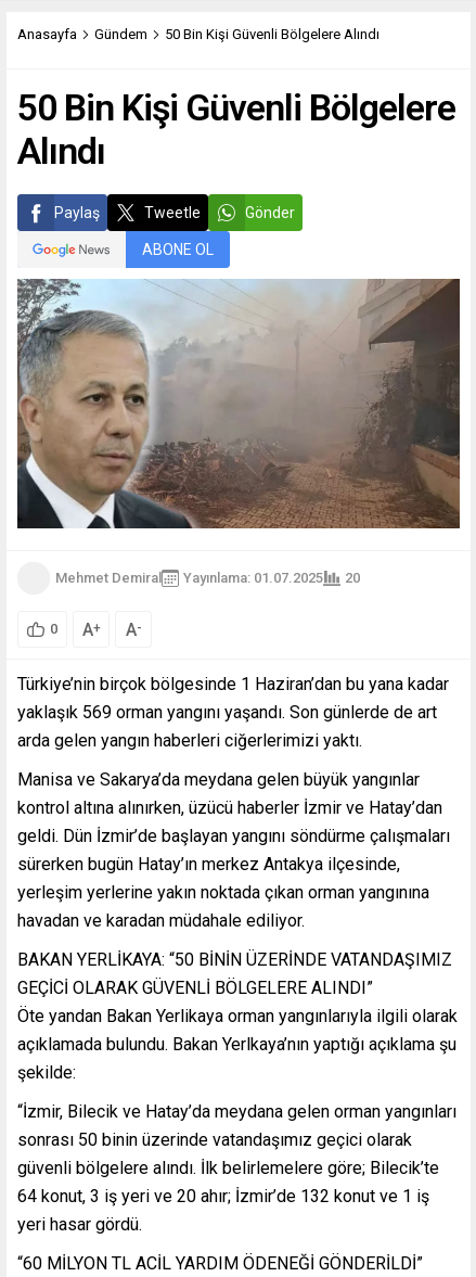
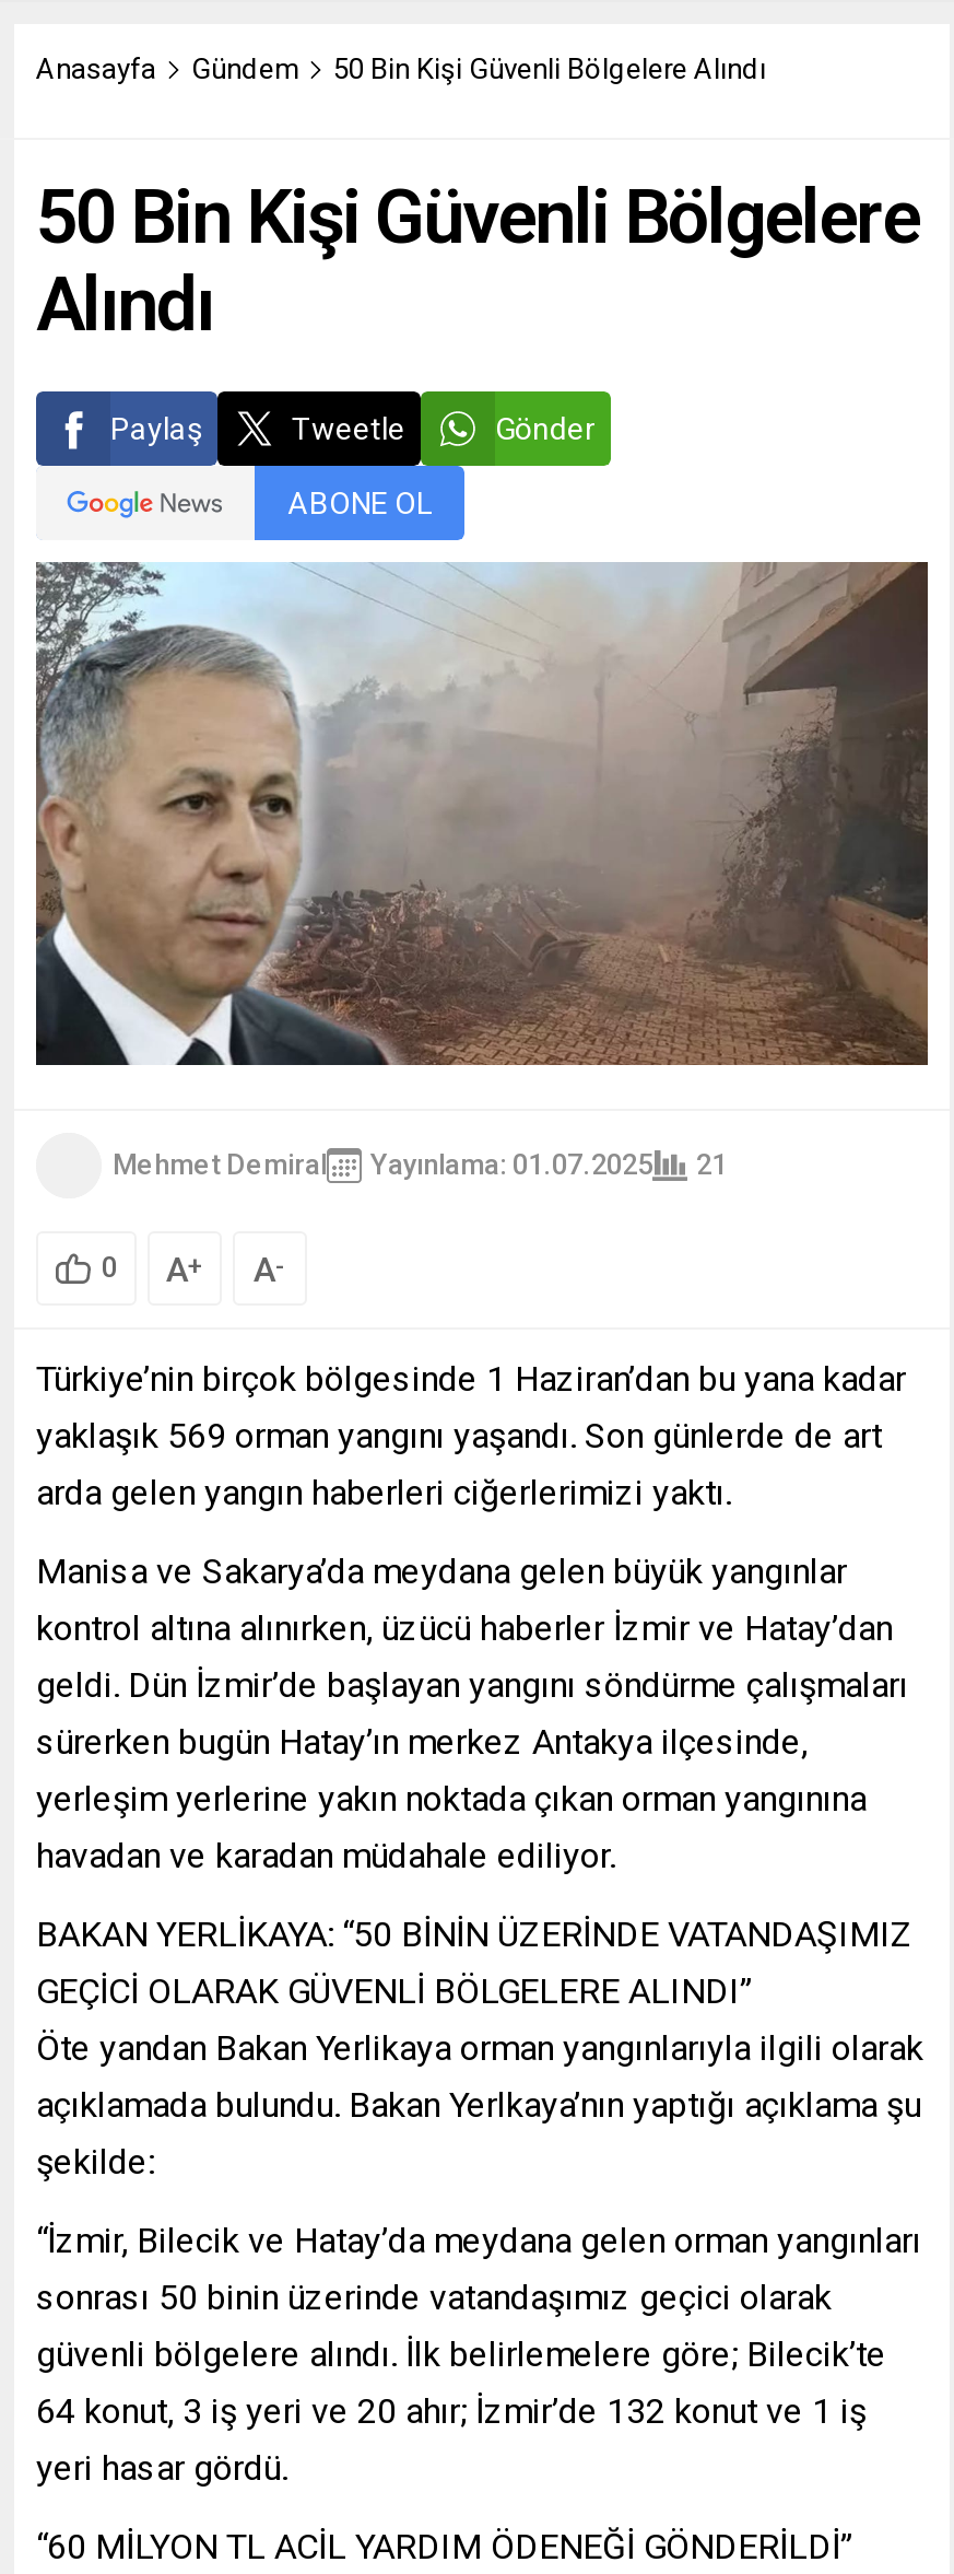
[55,570,360,586] Mehmet Demiral Yayınlama: 01.07.2025 20 -> [113,1148,727,1181] Mehmet Demiral Yayınlama: 01.07.2025 21

